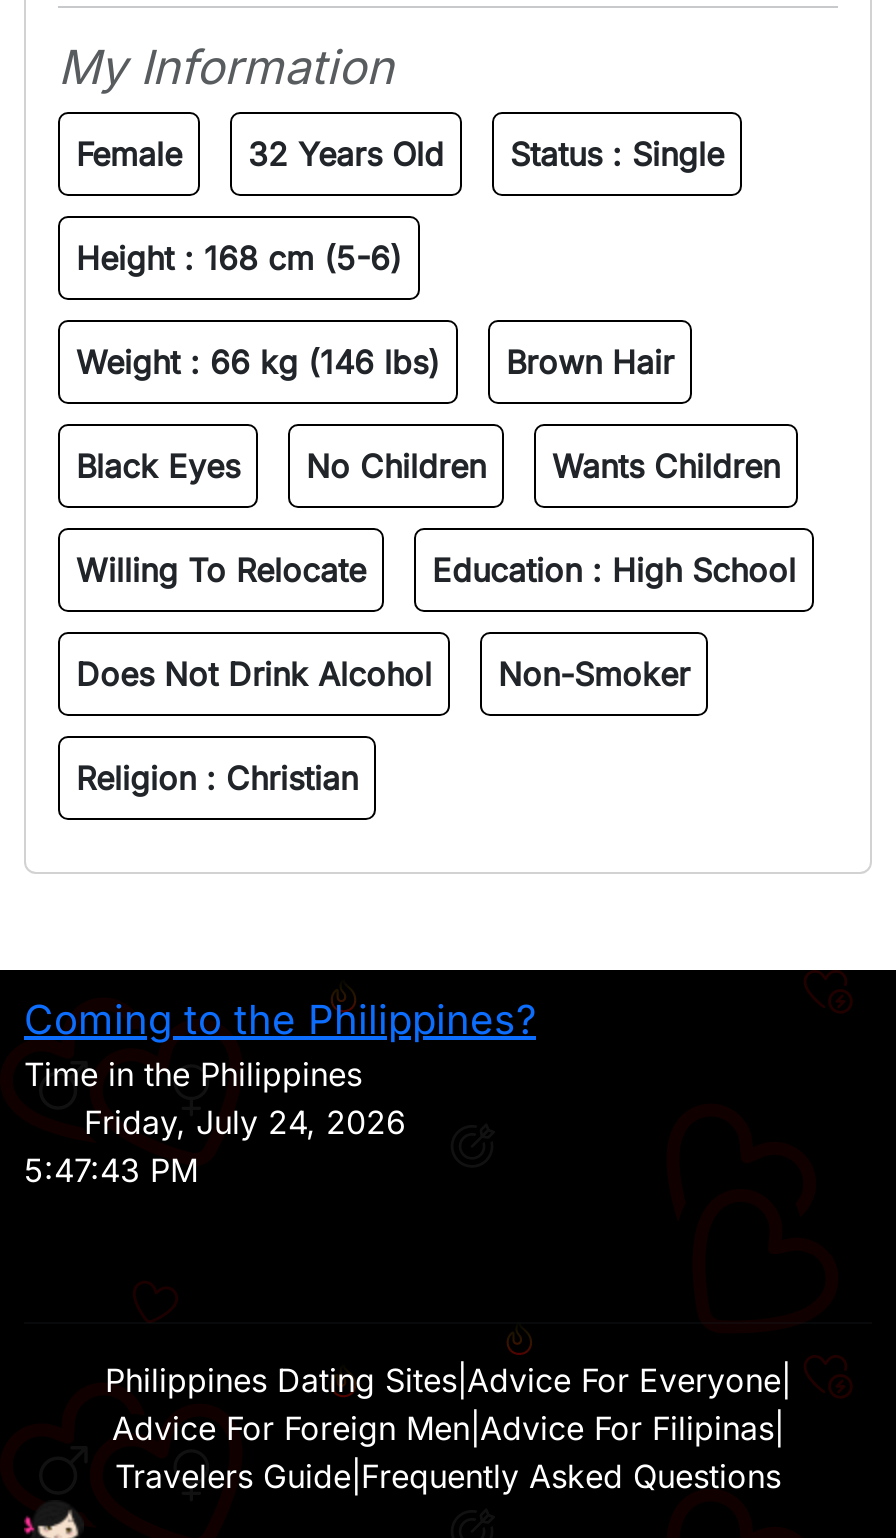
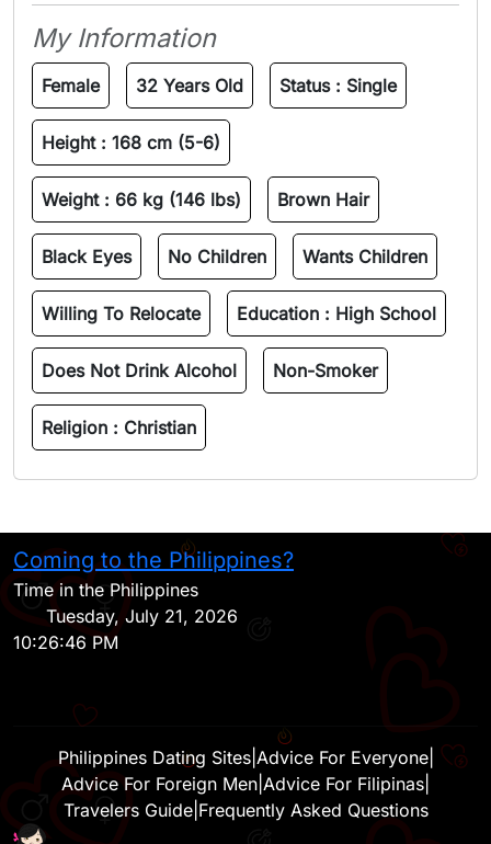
[84,1103,406,1143] Friday, July 24, 2026 -> [46,605,238,627] Tuesday, July 21, 2026
[24,1151,198,1191] 5:47:43 PM -> [13,632,118,654] 10:26:46 PM

